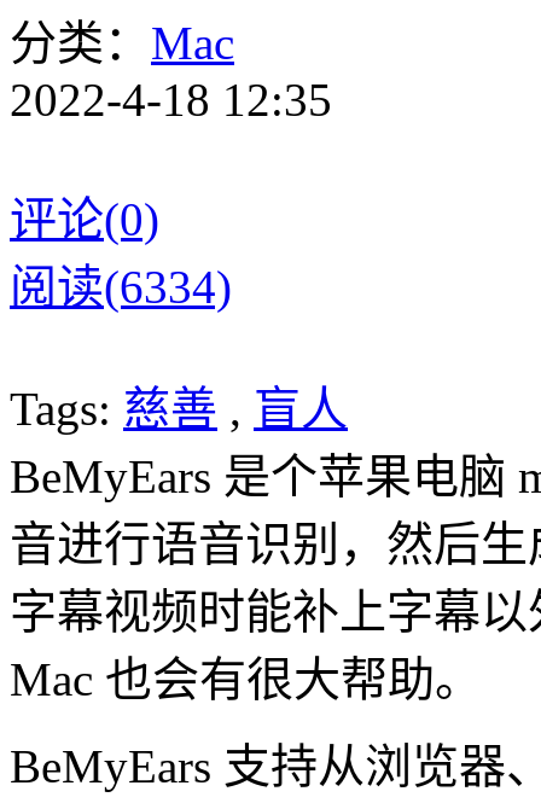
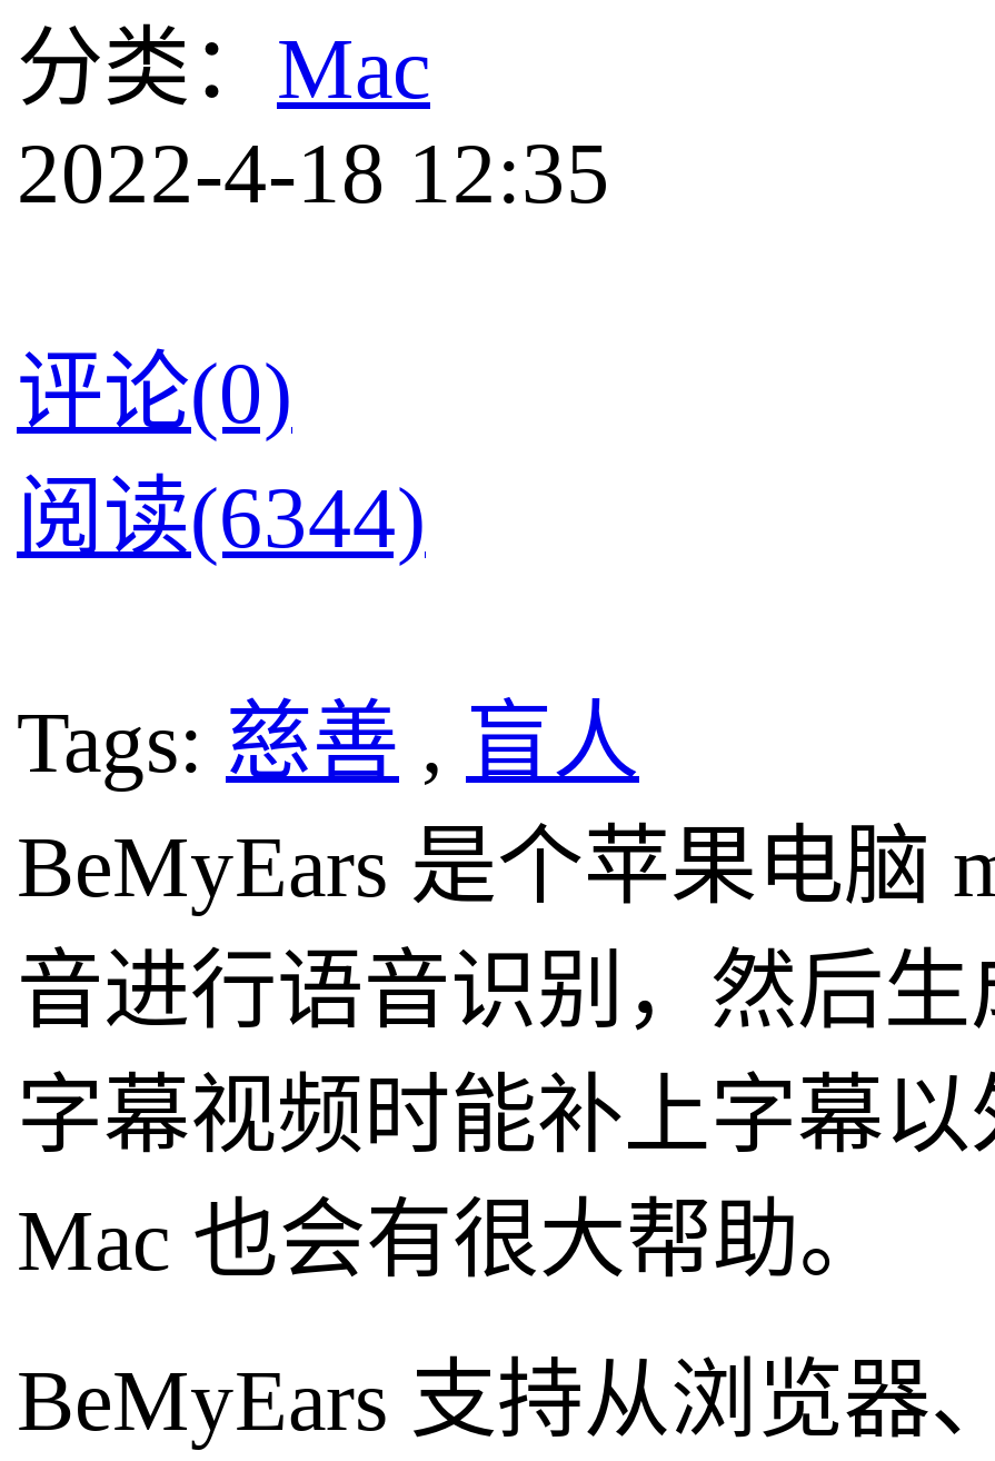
[10,261,232,313] 阅读(6334) -> [17,470,426,566] 阅读(6344)

